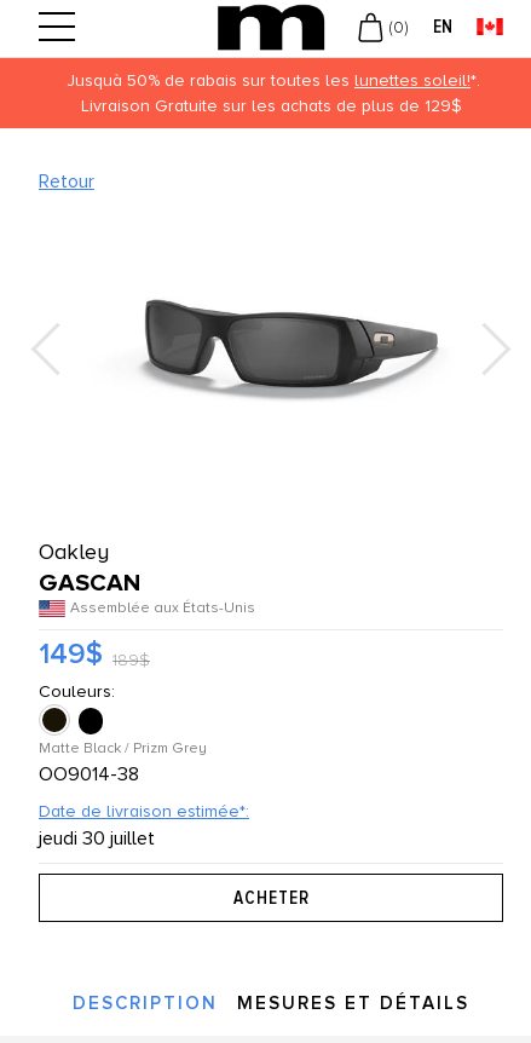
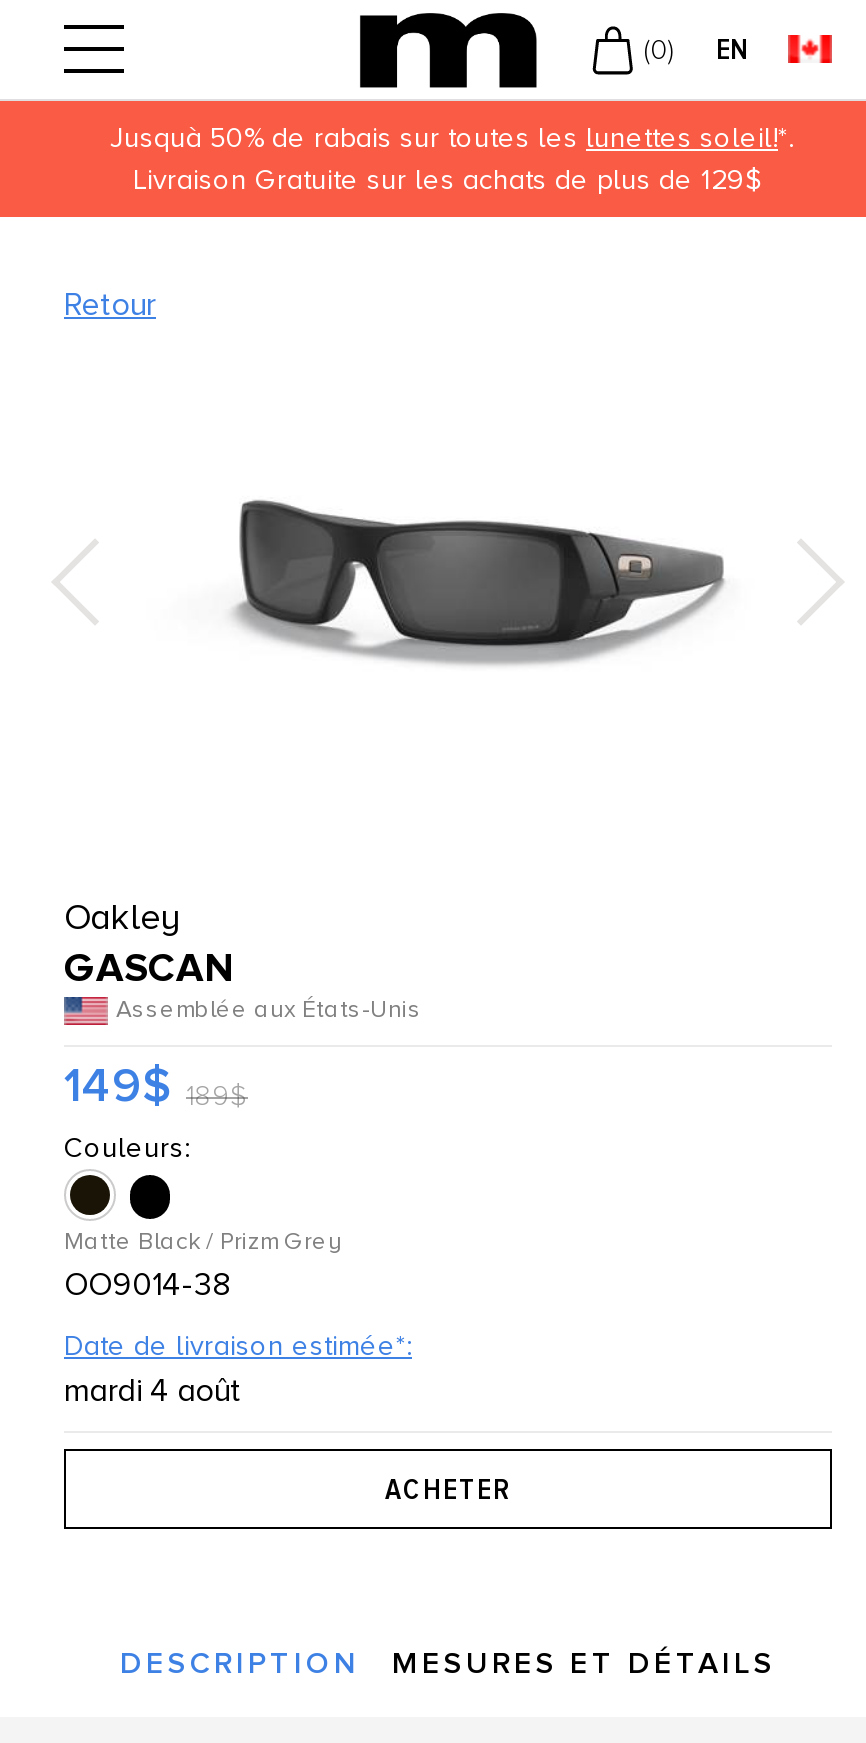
[39,826,155,851] jeudi 30 juillet -> [64,1371,242,1411] mardi 4 août

